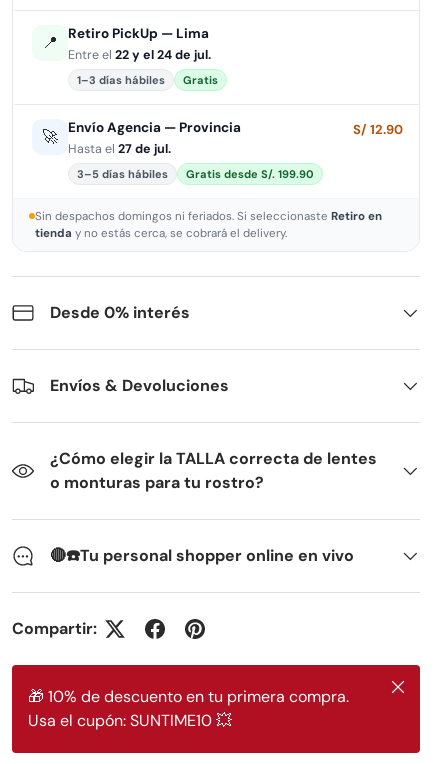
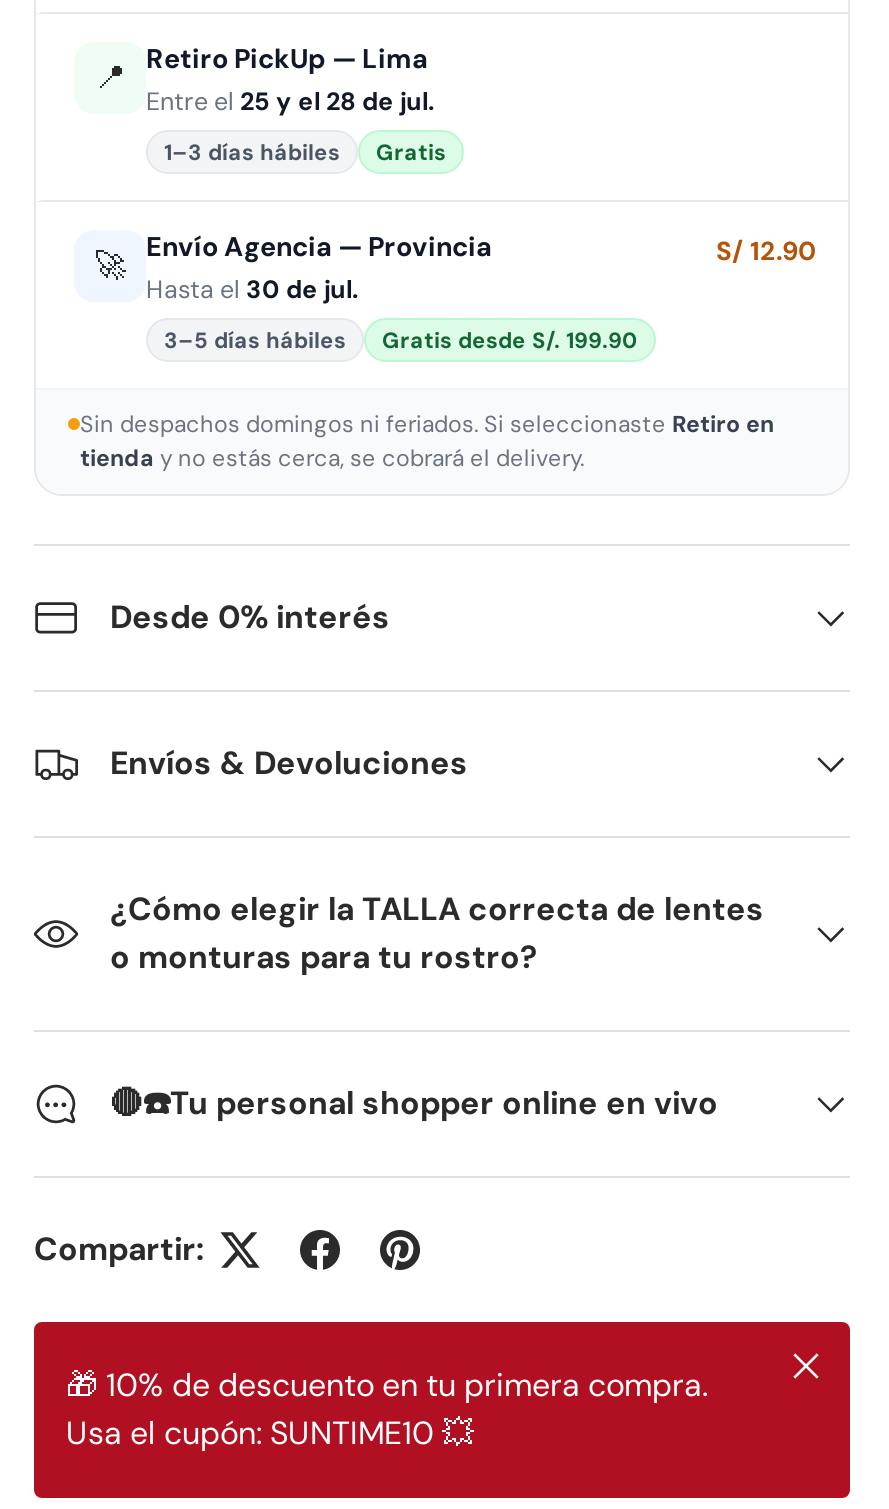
[68,47,211,63] Entre el 22 y el 24 de jul. -> [146,86,434,118] Entre el 25 y el 28 de jul.
[68,141,171,157] Hasta el 27 de jul. -> [146,274,358,306] Hasta el 30 de jul.

